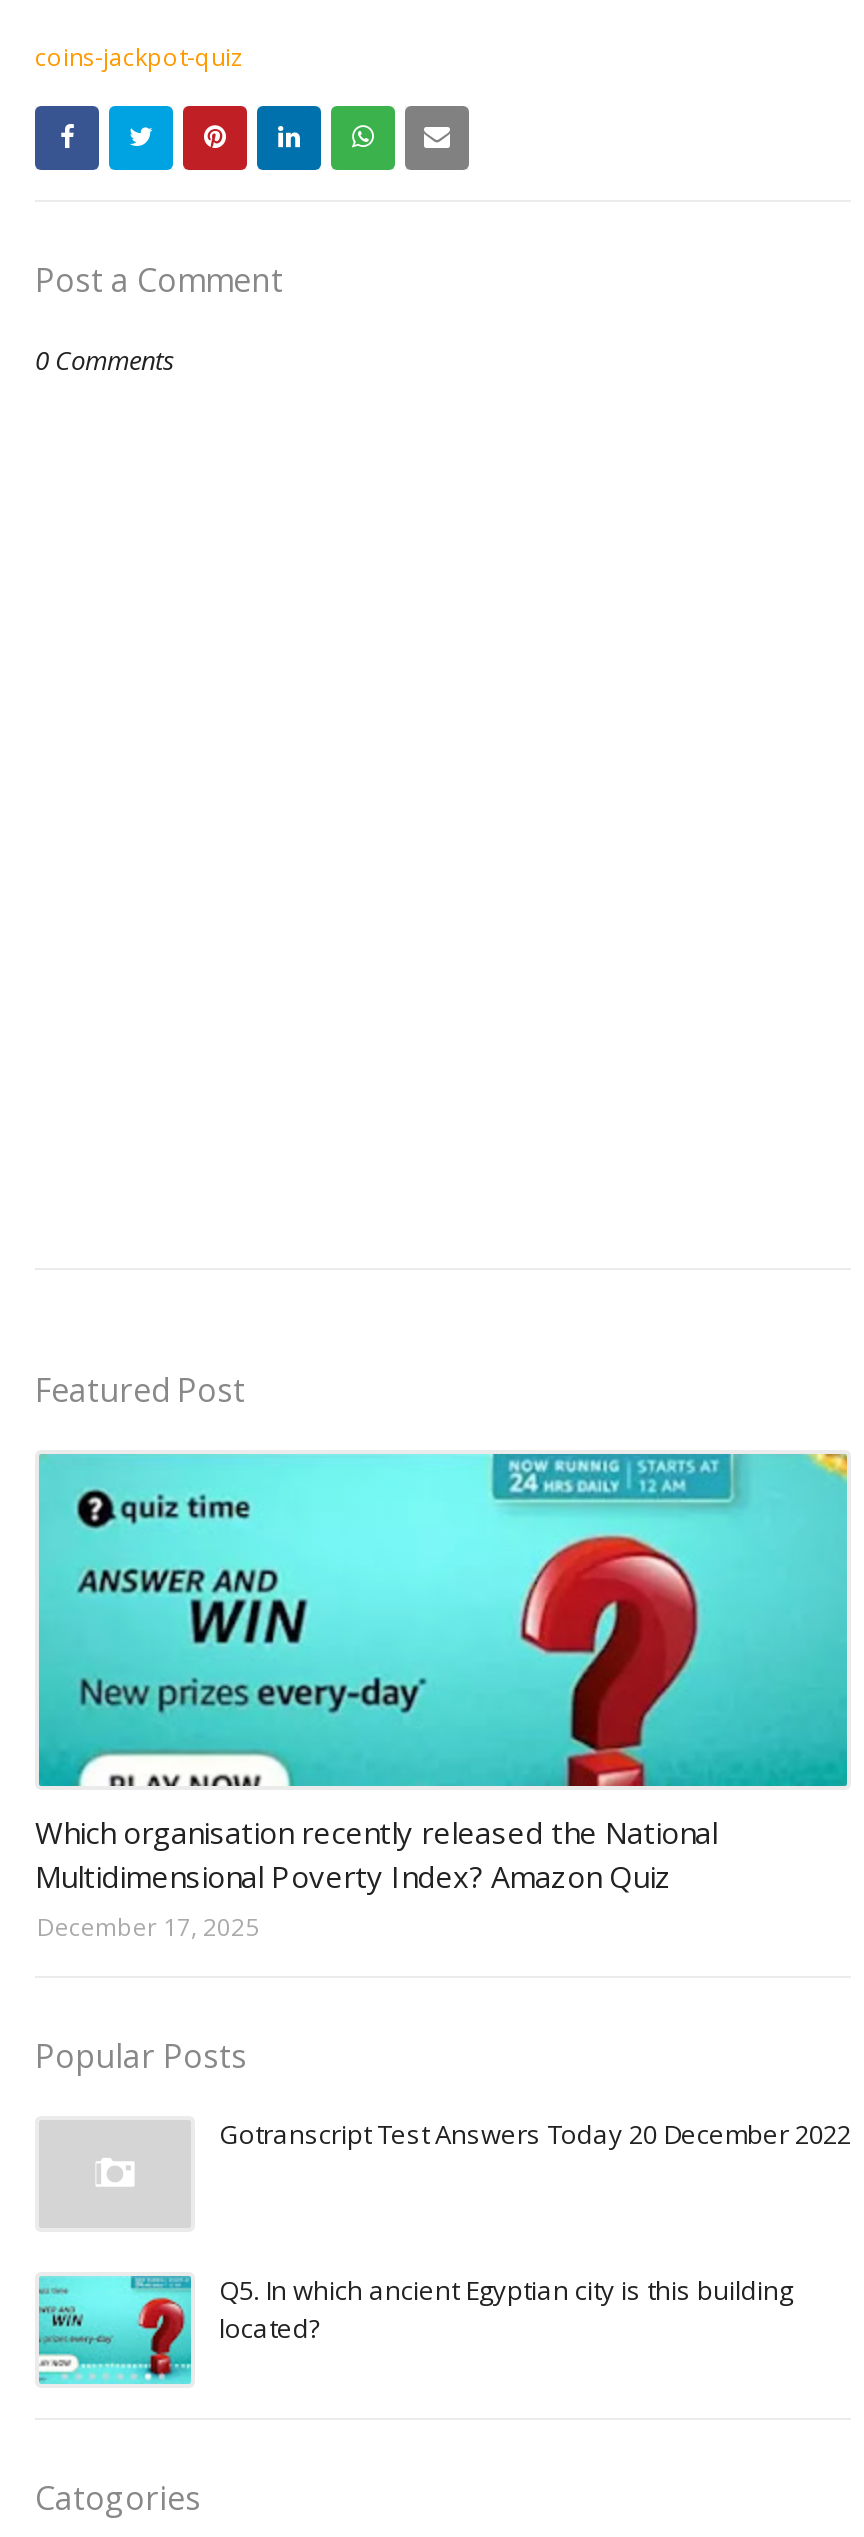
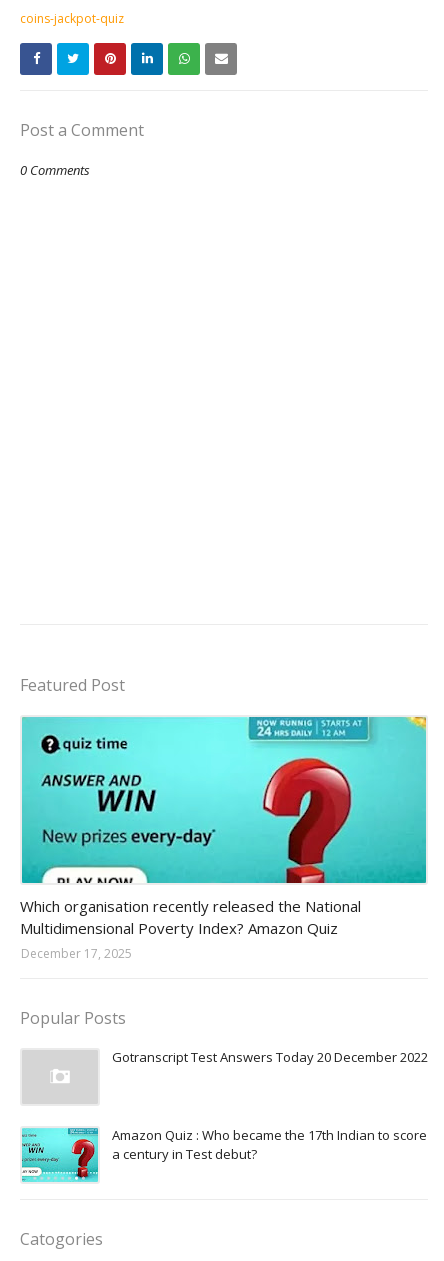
[219,2273,793,2347] Q5. In which ancient Egyptian city is this building | located? -> [112,1126,427,1163] Amazon Quiz : Who became the 17th Indian to score | a century in Test debut?

